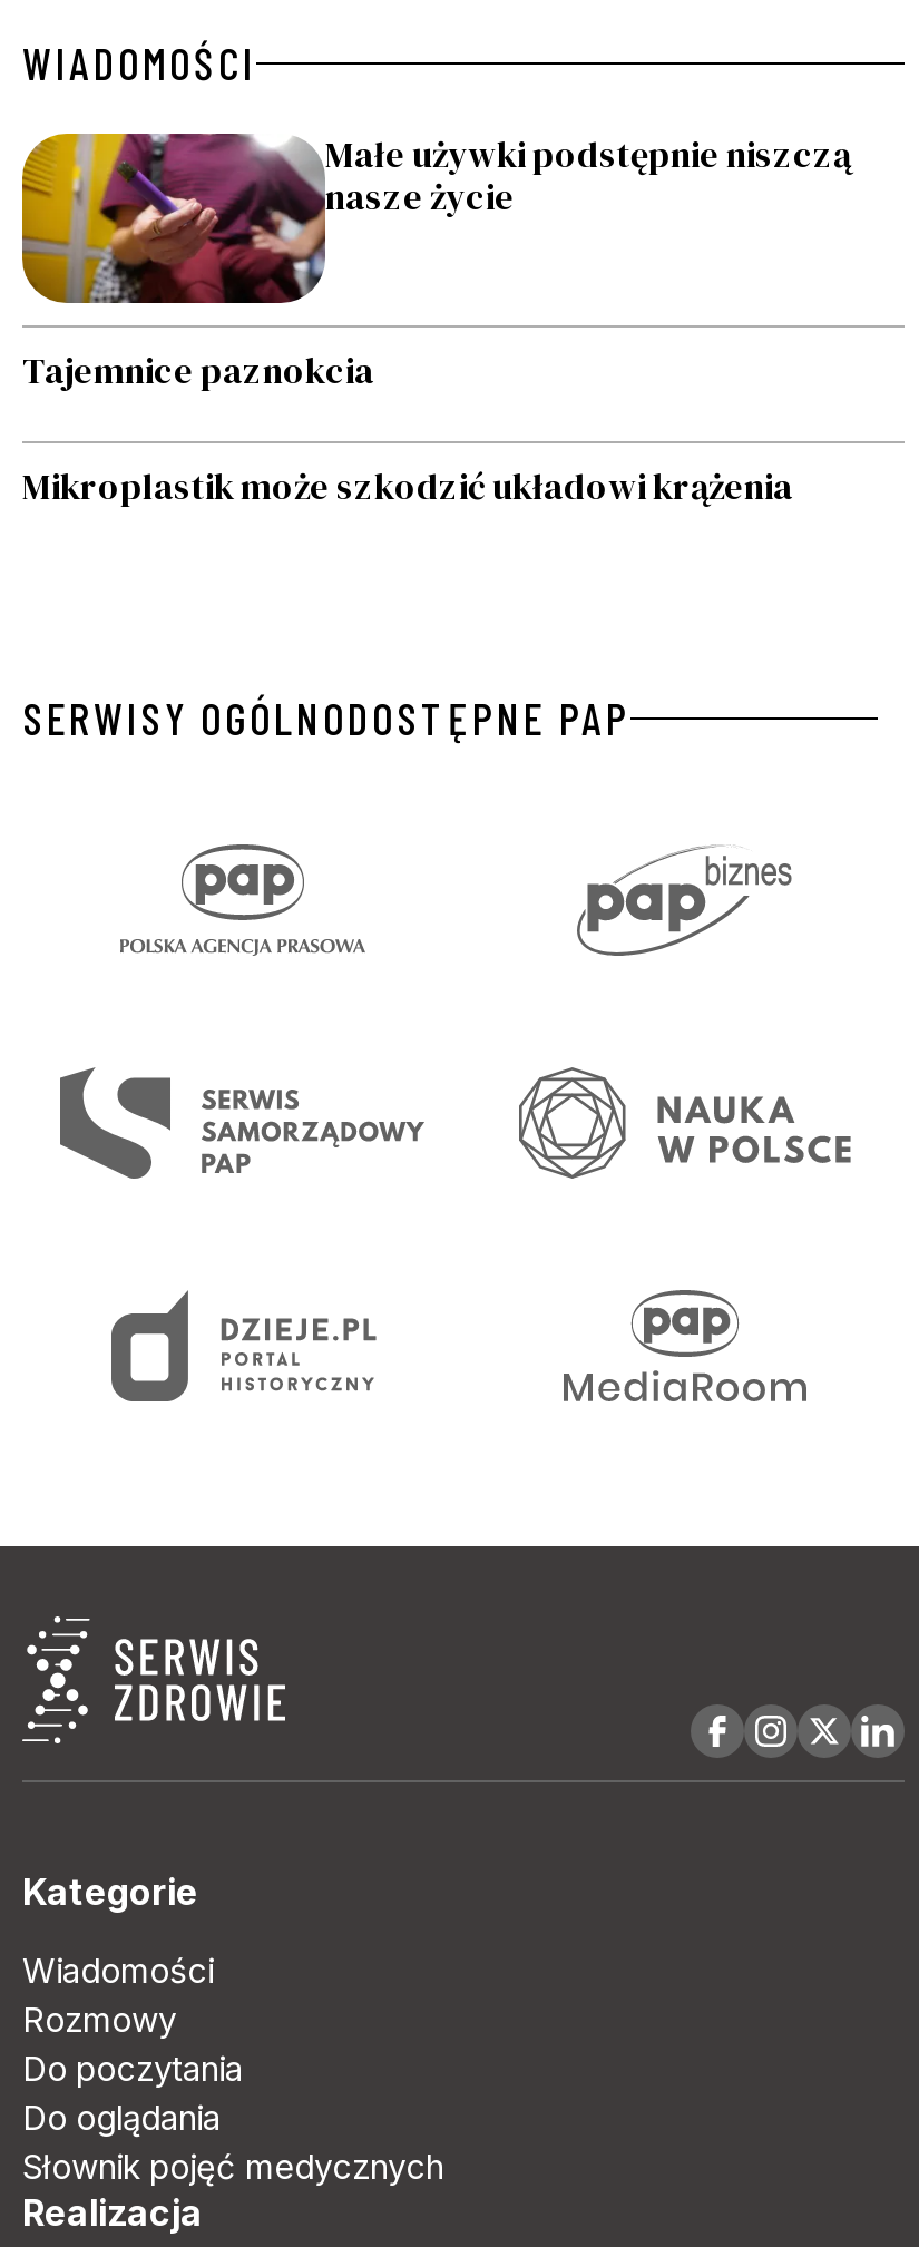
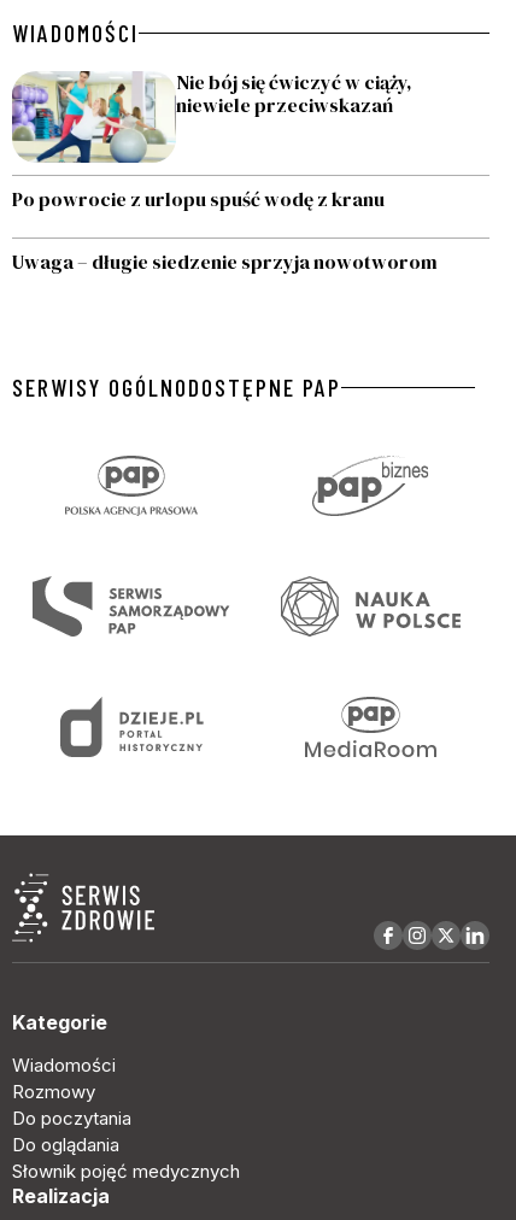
[20,129,851,305] [image] | Małe używki podstępnie niszczą | nasze życie -> [11,69,412,164] [image] | Nie bój się ćwiczyć w ciąży, | niewiele przeciwskazań
[22,345,374,394] Tajemnice paznokcia -> [12,186,385,212] Po powrocie z urlopu spuść wodę z kranu
[22,461,793,510] Mikroplastik może szkodzić układowi krążenia -> [12,248,438,275] Uwaga – długie siedzenie sprzyja nowotworom

